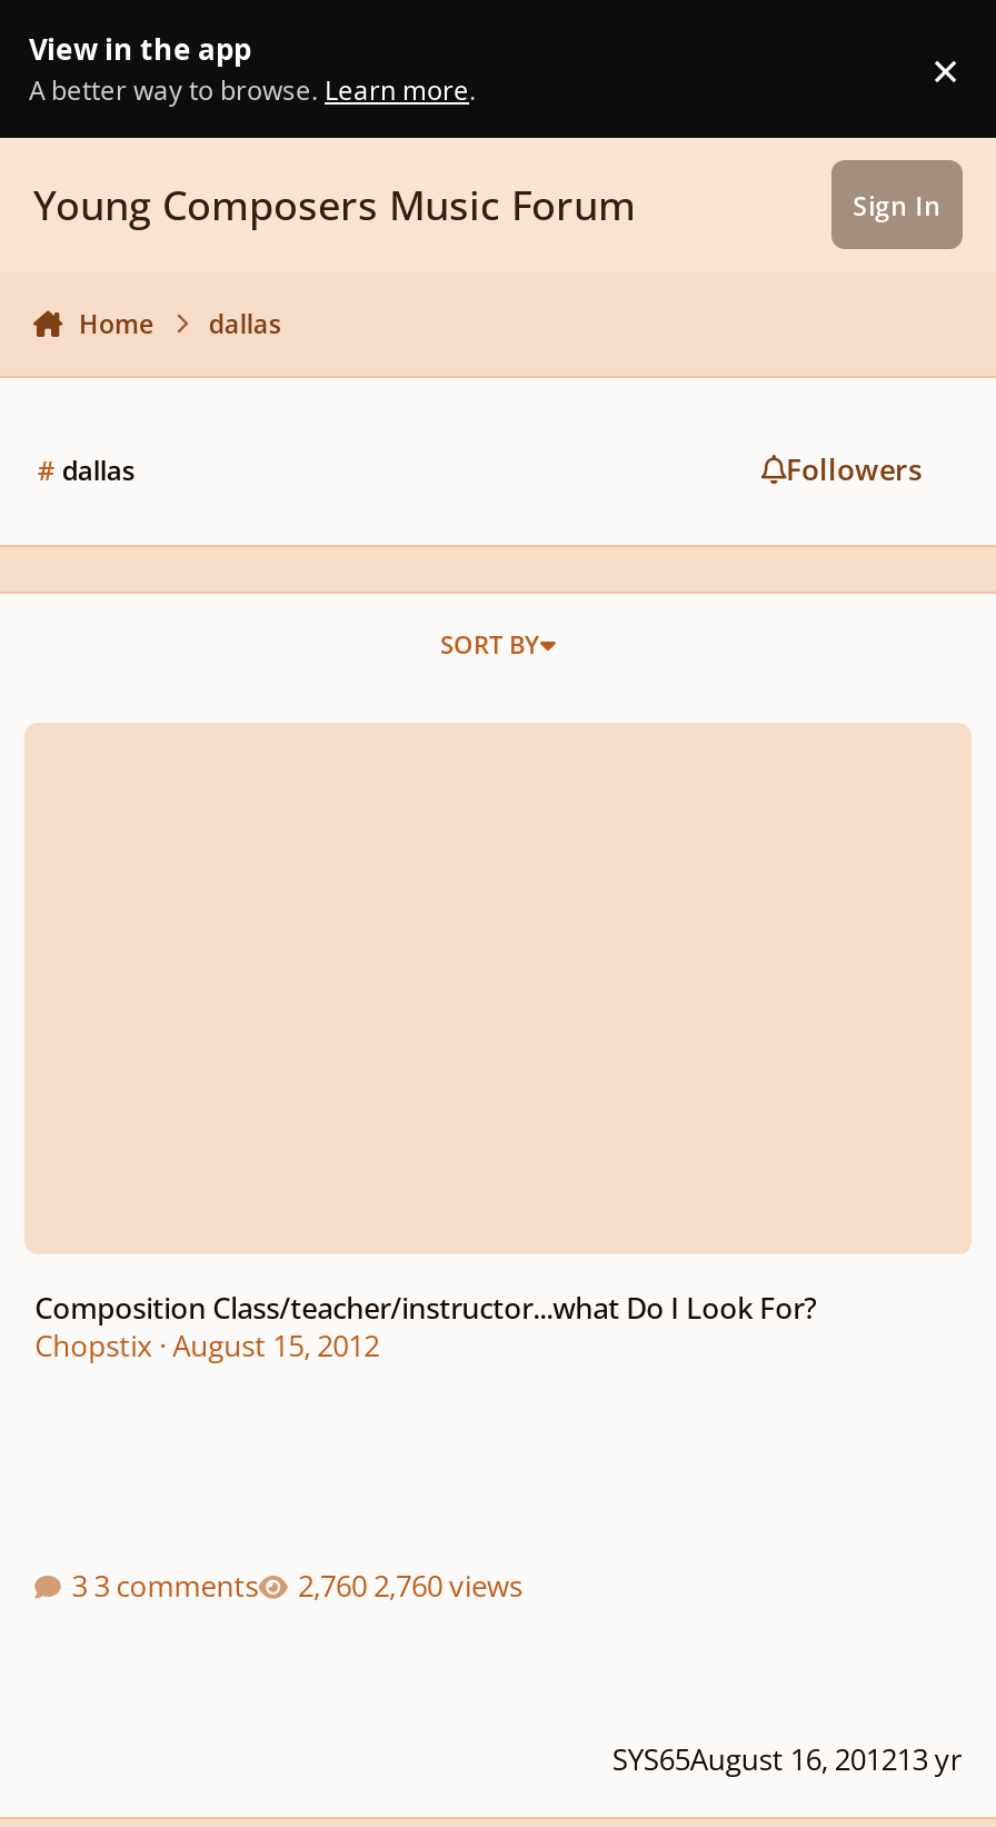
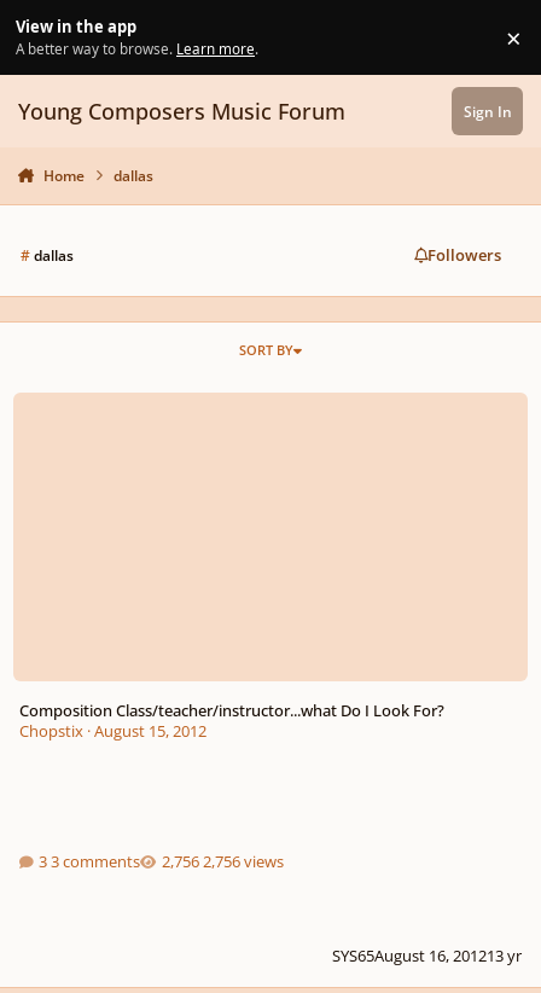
[373,1565,522,1605] 2,760 views -> [203,850,284,872] 2,756 views

